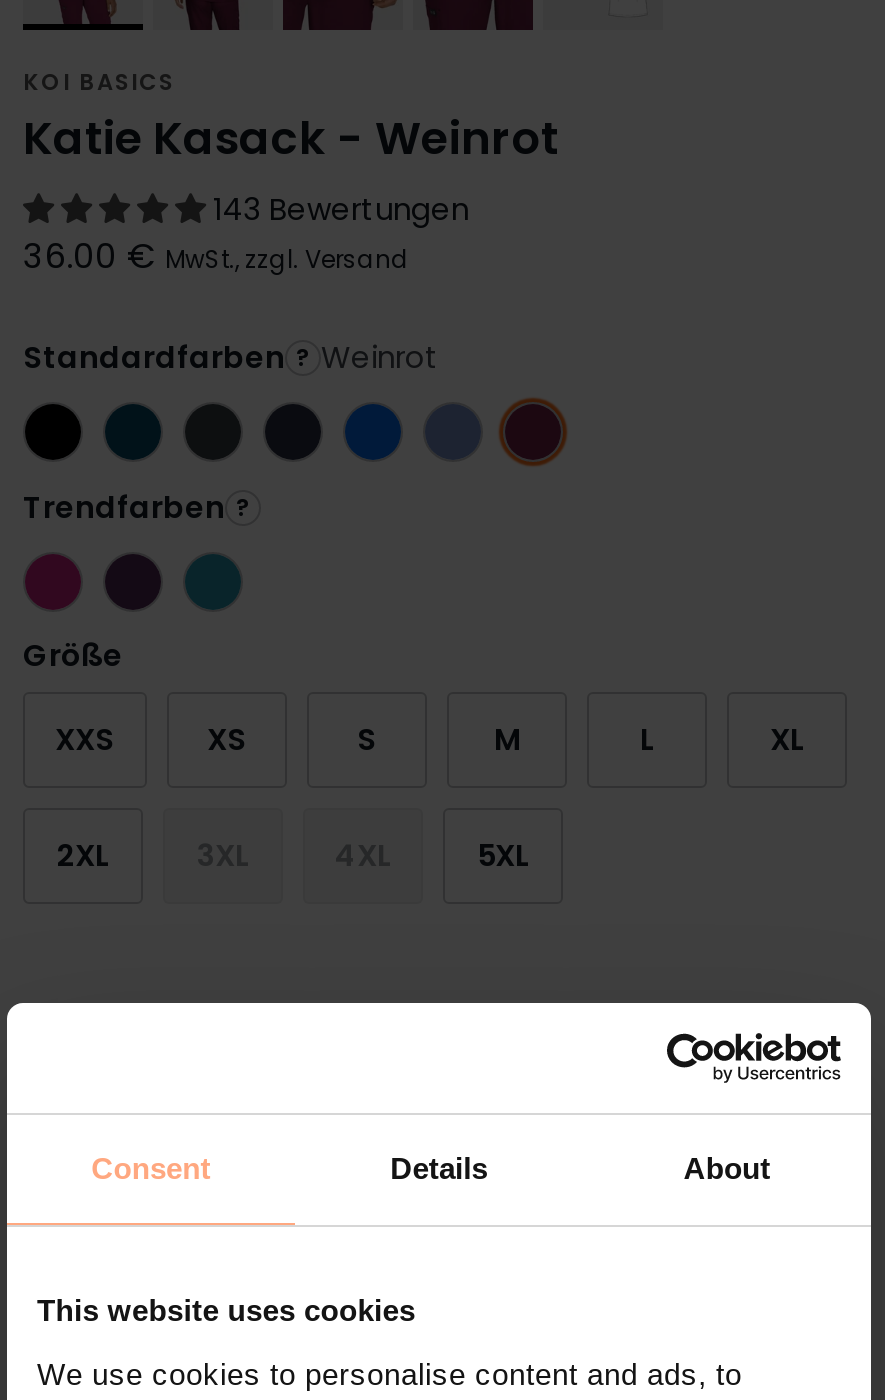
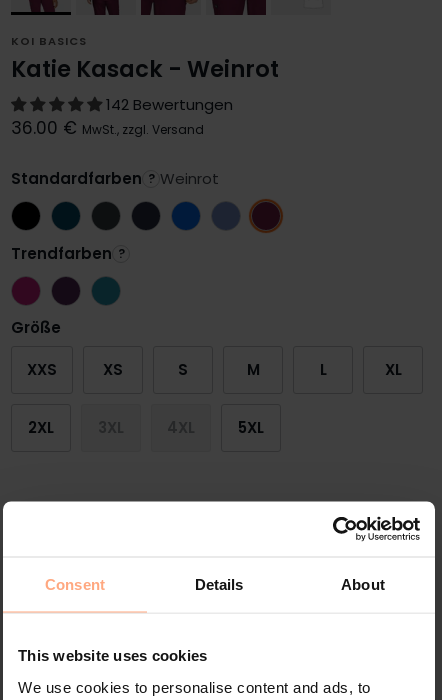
[213,188,469,230] 143 Bewertungen -> [106,94,233,115] 142 Bewertungen

